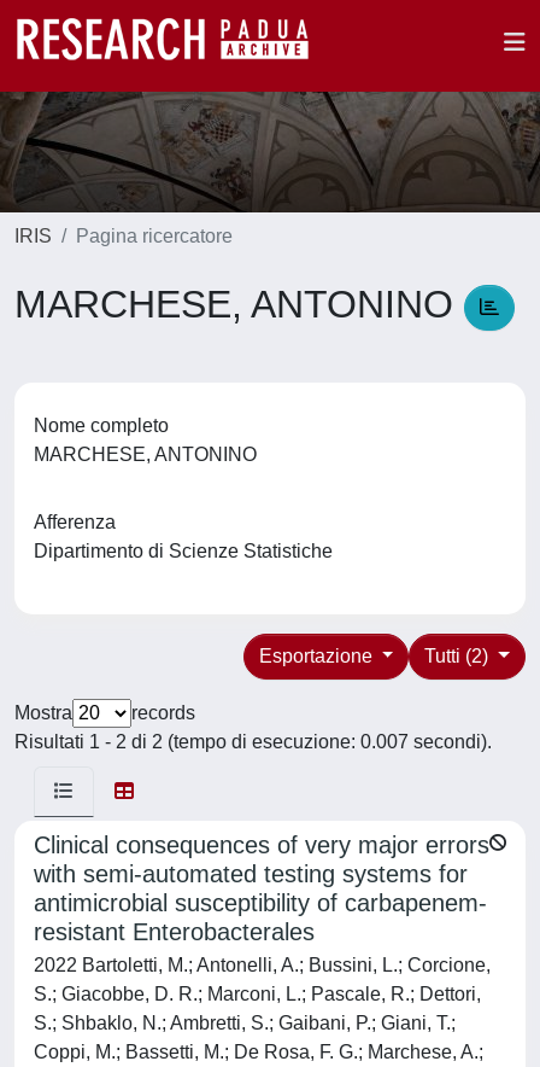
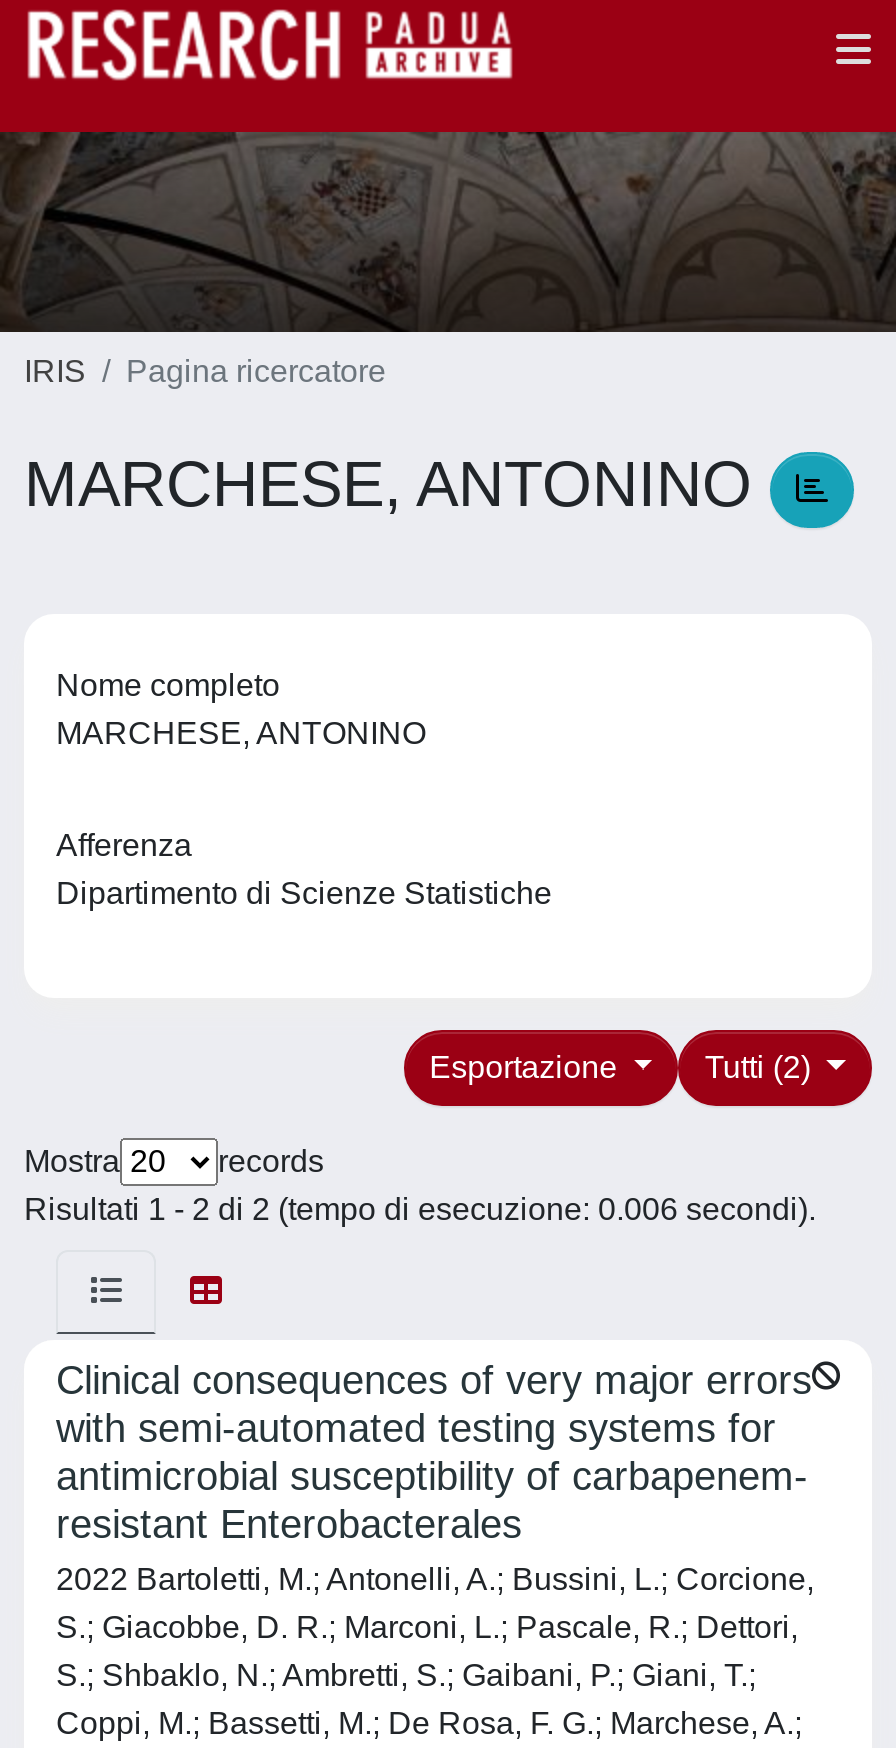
[14,731,492,752] Risultati 1 - 2 di 2 (tempo di esecuzione: 0.007 secondi). -> [24,1192,816,1226] Risultati 1 - 2 di 2 (tempo di esecuzione: 0.006 secondi).

